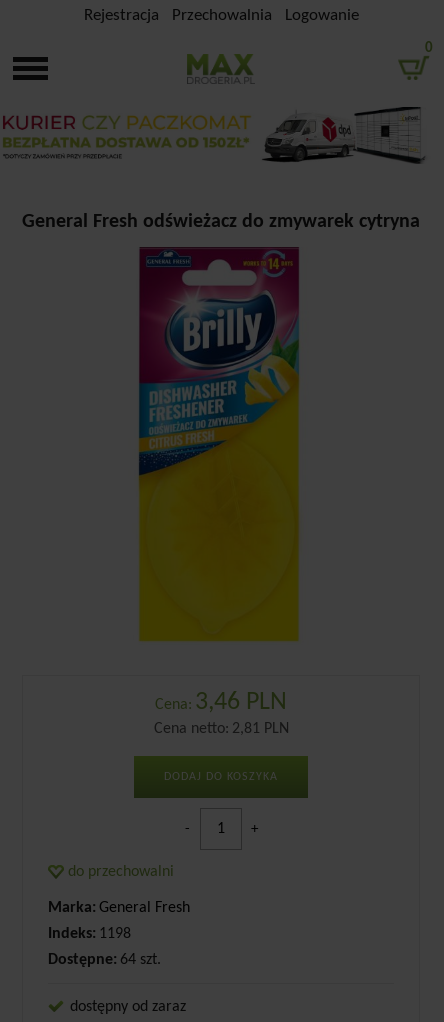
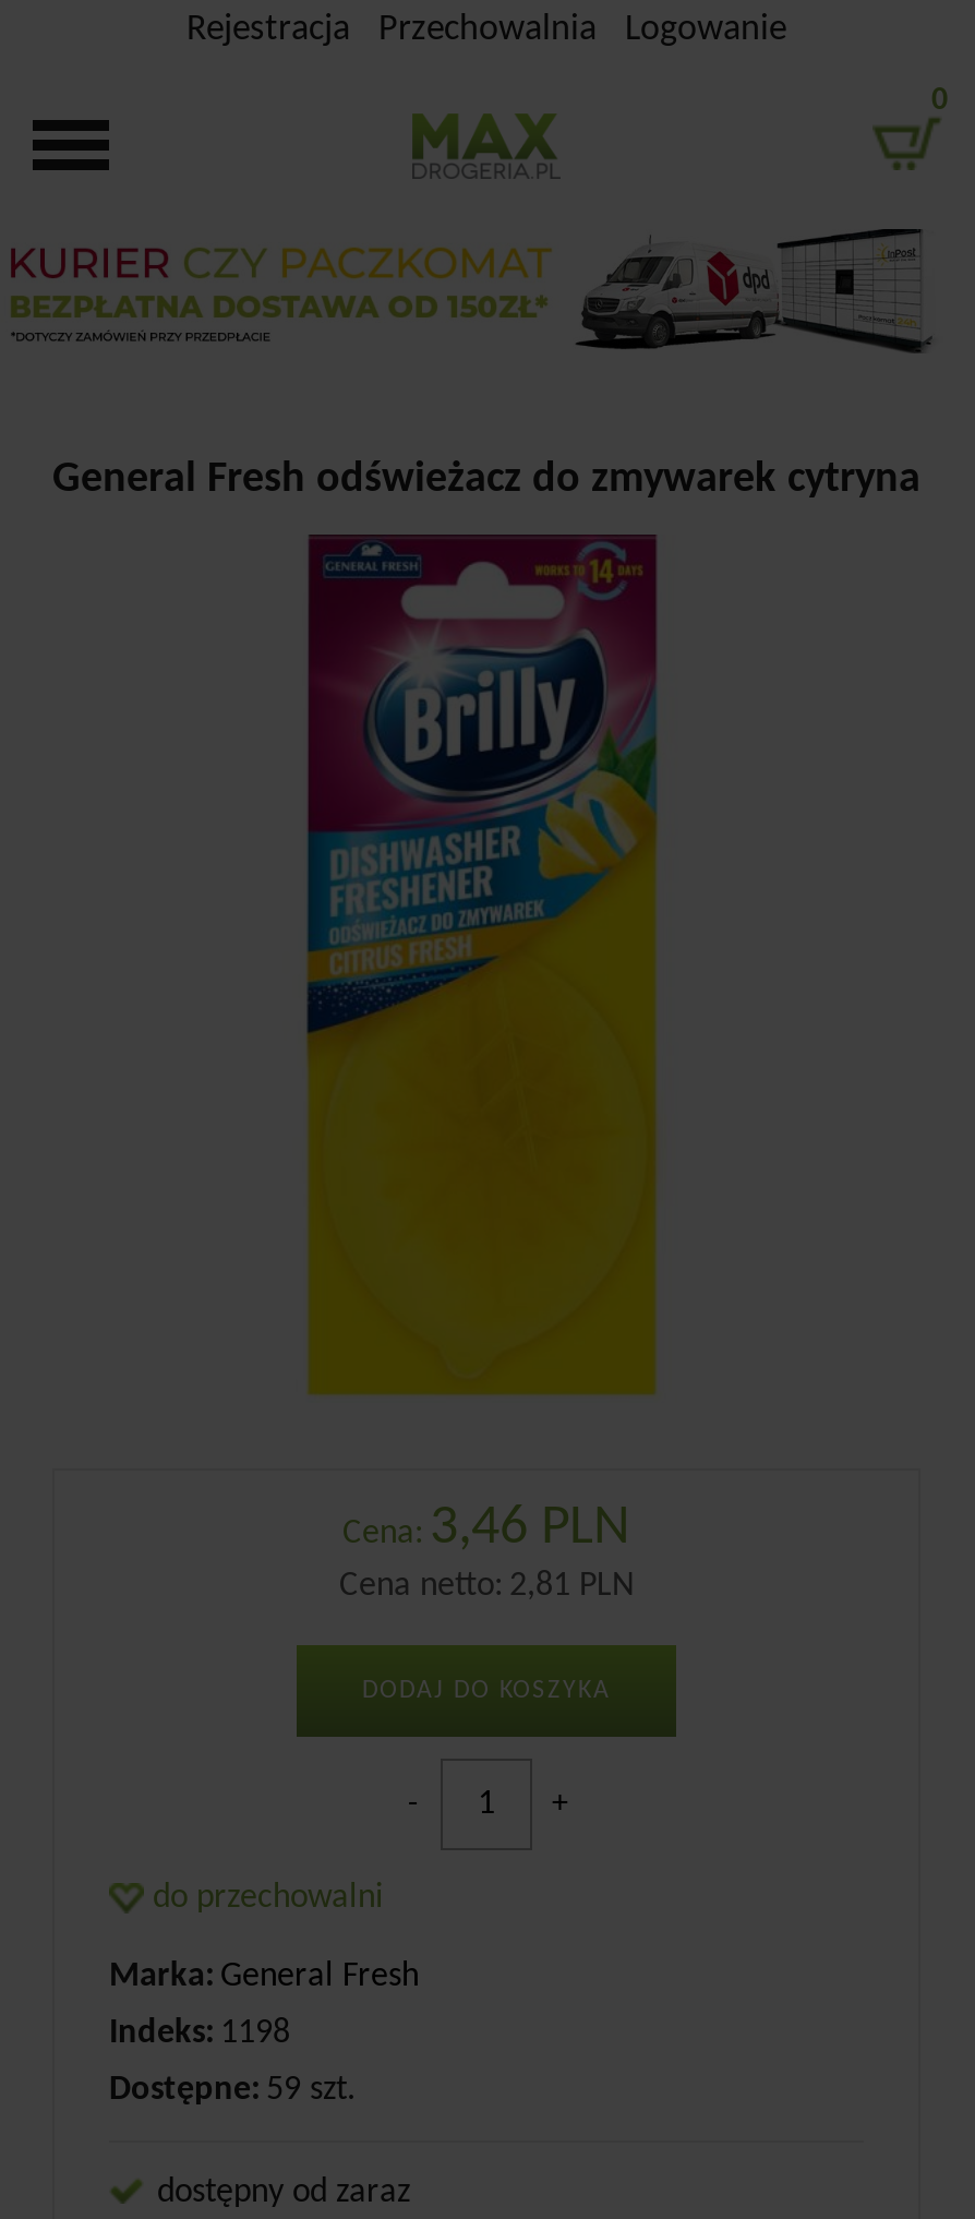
[48,951,161,967] Dostępne: 64 szt. -> [109,2072,356,2107] Dostępne: 59 szt.

